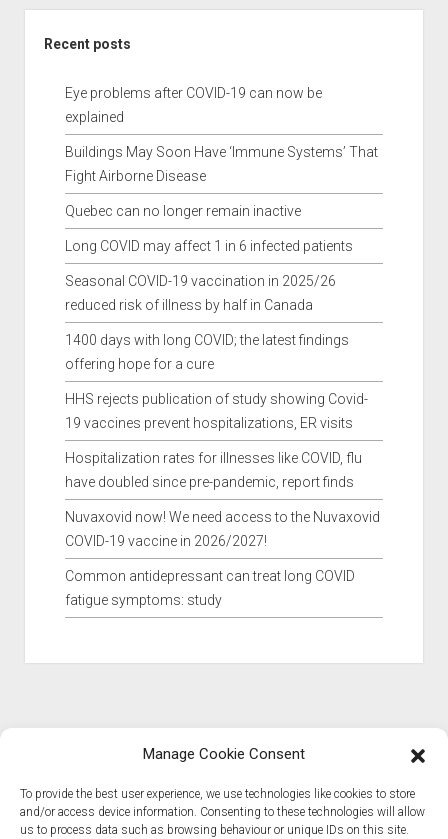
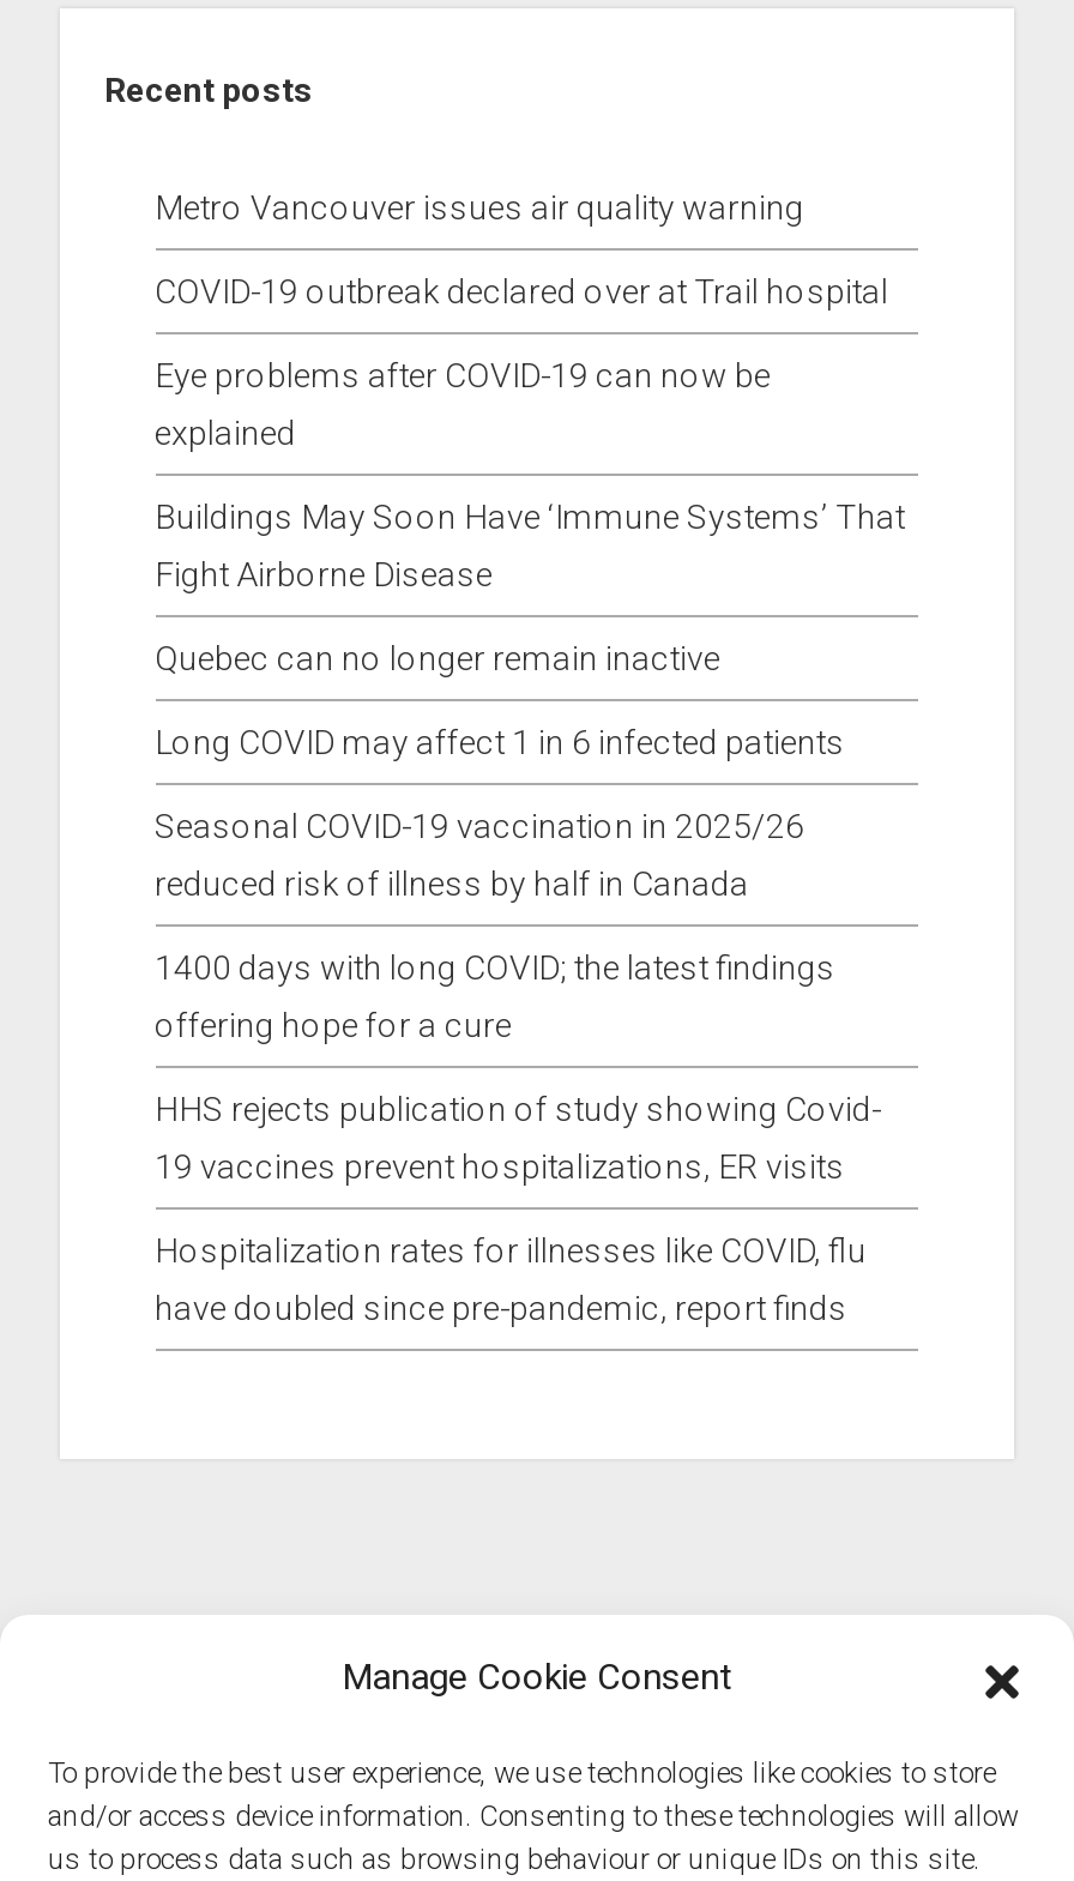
none -> [155,189,888,311] Metro Vancouver issues air quality warning | COVID-19 outbreak declared over at Trail hospital
moved [64,85,377,490] -> [155,357,905,1328]: Eye problems after COVID-19 can now be | explained | Buildings May Soon Have ‘Immune Systems’ That | ... | Hospitalization rates for illnesses like COVID, flu | have doubled since pre-pandemic, report finds
[64,509,379,608] Nuvaxovid now! We need access to the Nuvaxovid | COVID-19 vaccine in 2026/2027! | Common antidepressant can treat long COVID | fatigue symptoms: study -> none

